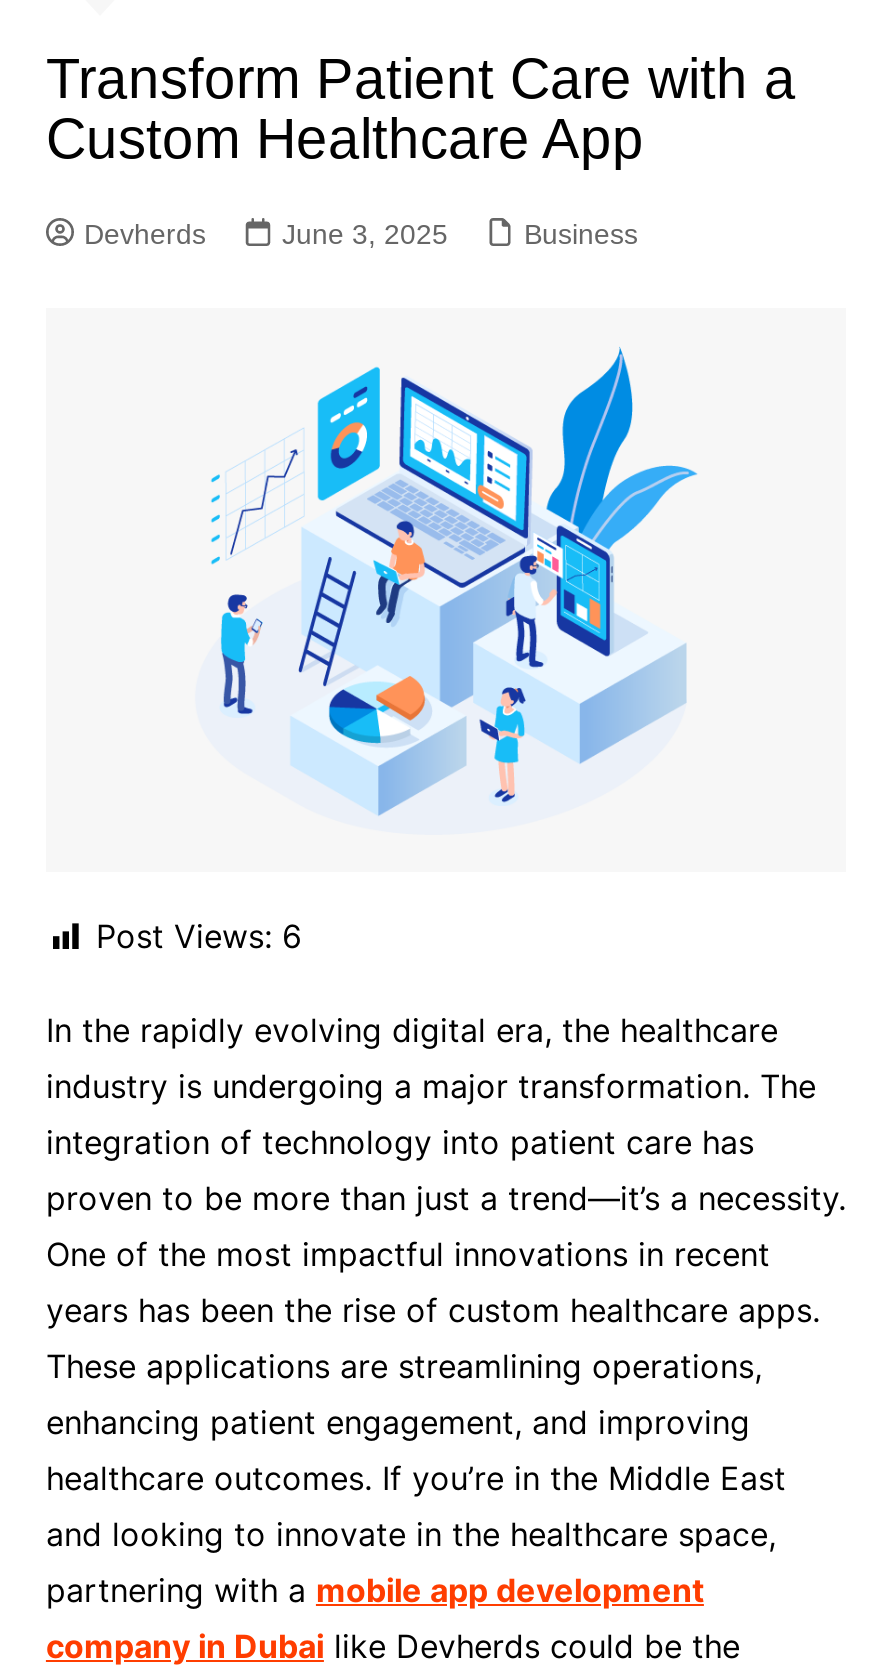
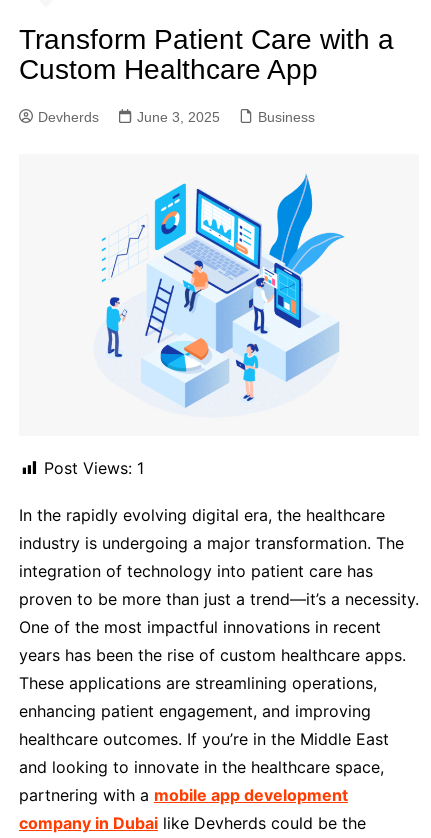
[96,917,302,957] Post Views: 6 -> [44,458,144,478] Post Views: 1

